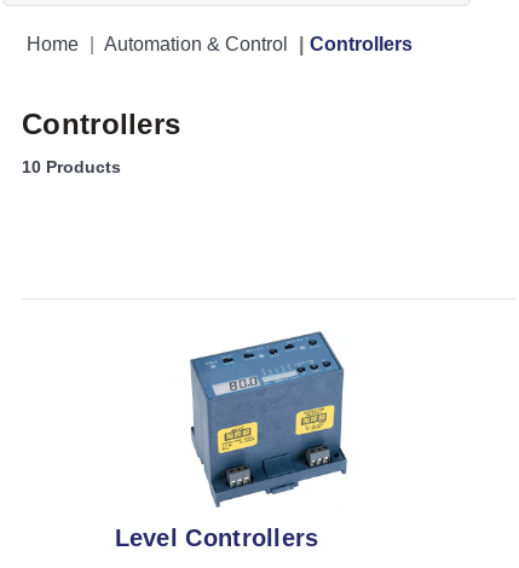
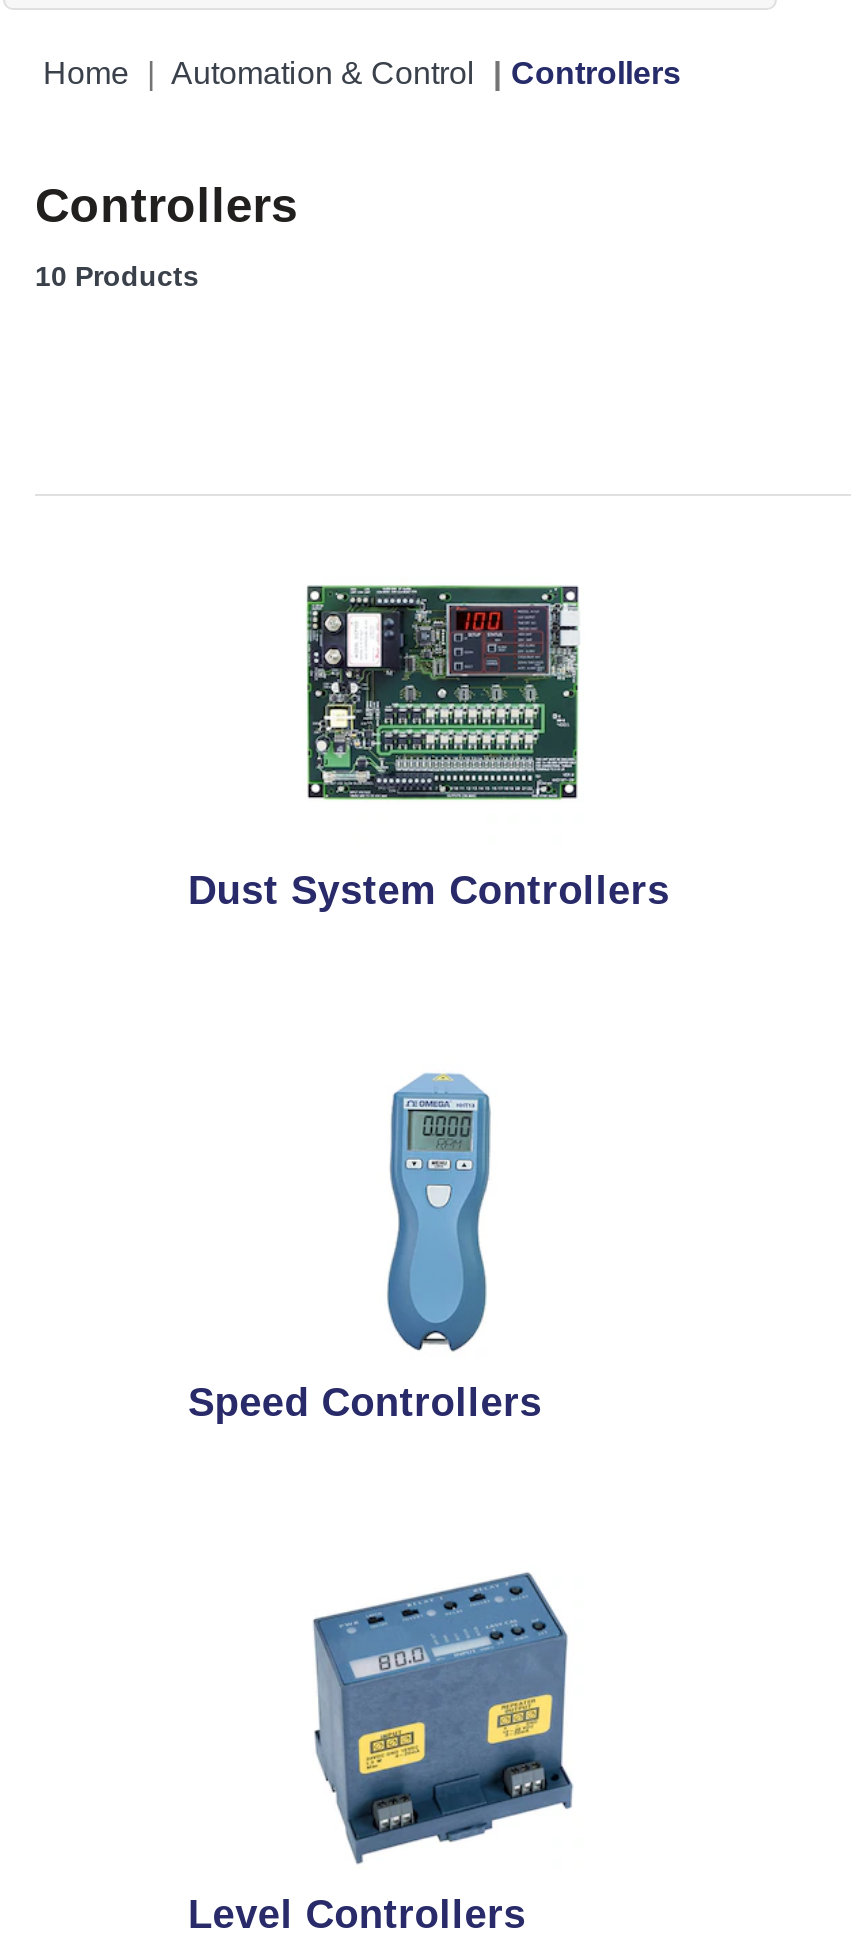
none -> [188,584,670,912] [image] | Dust System Controllers
none -> [188,1072,542,1424] [image] | Speed Controllers

